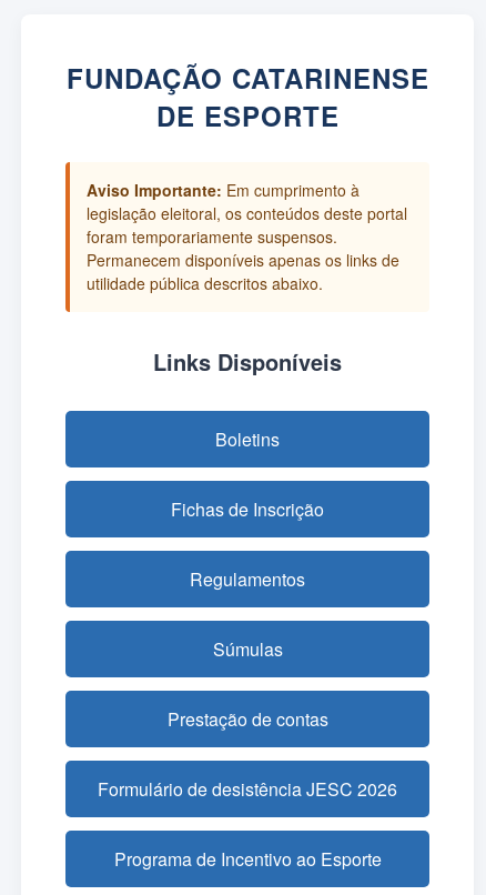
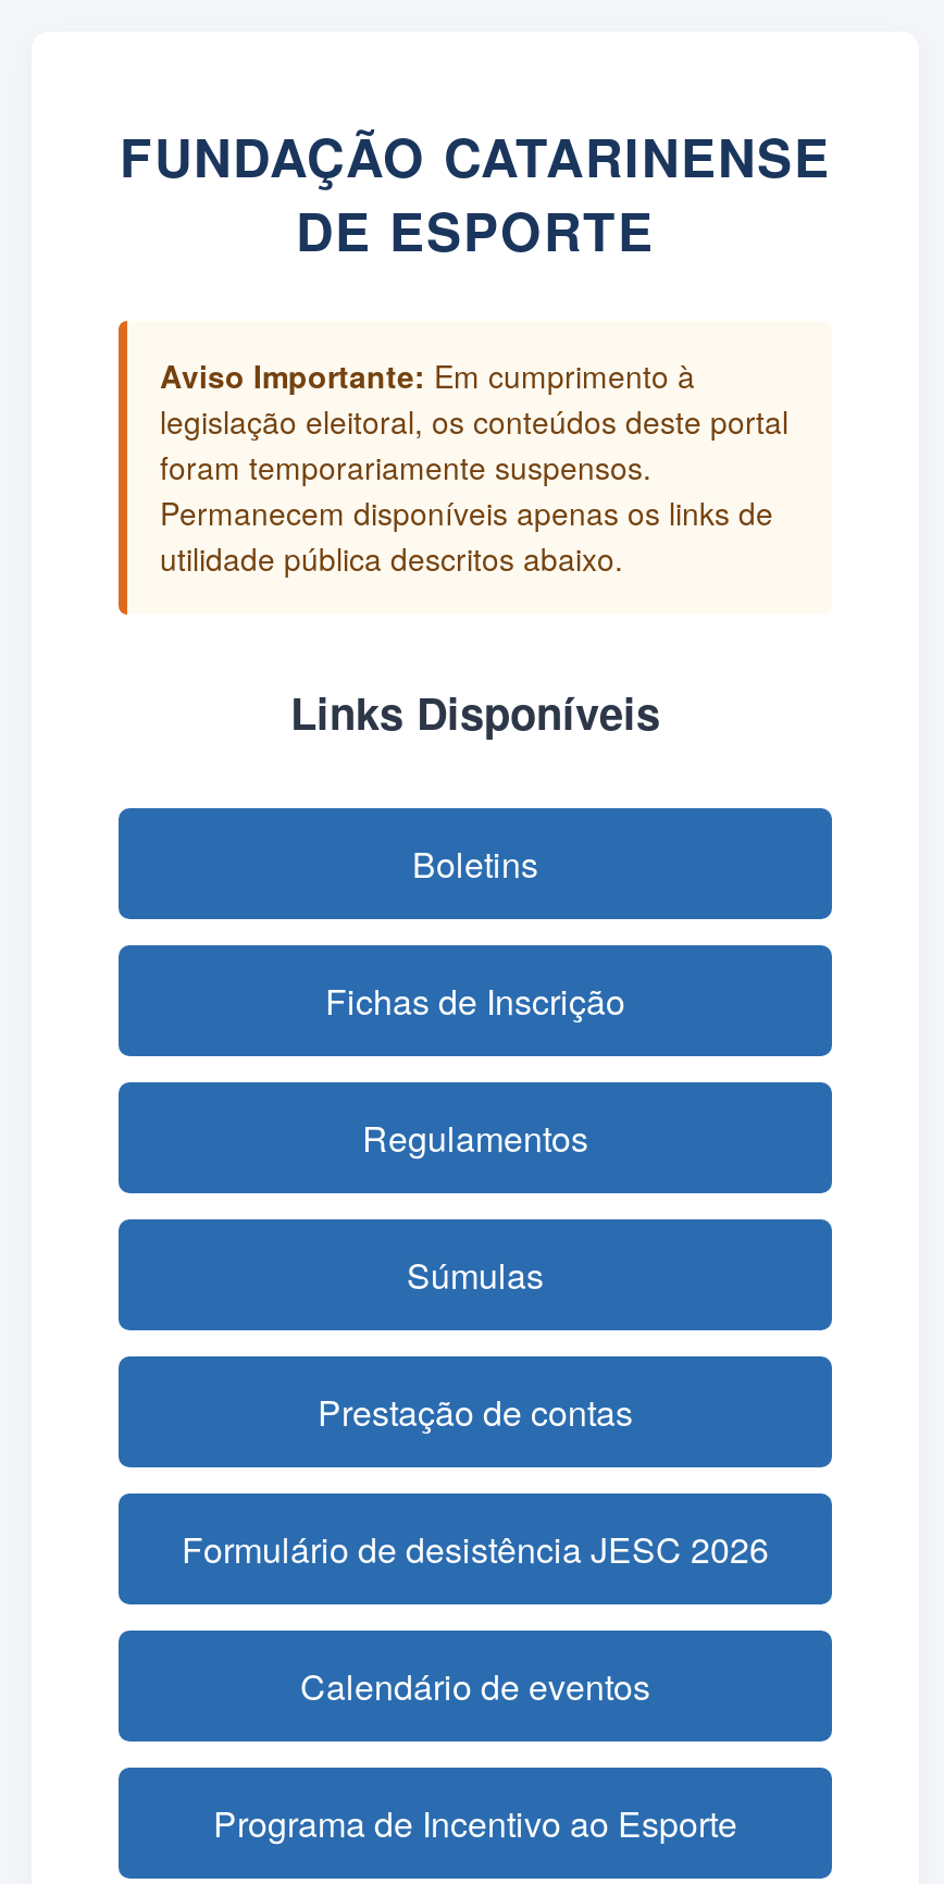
none -> [300,1661,650,1711] Calendário de eventos

